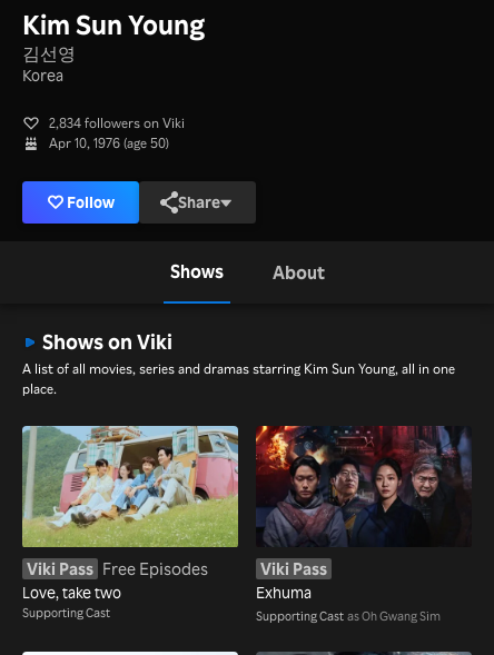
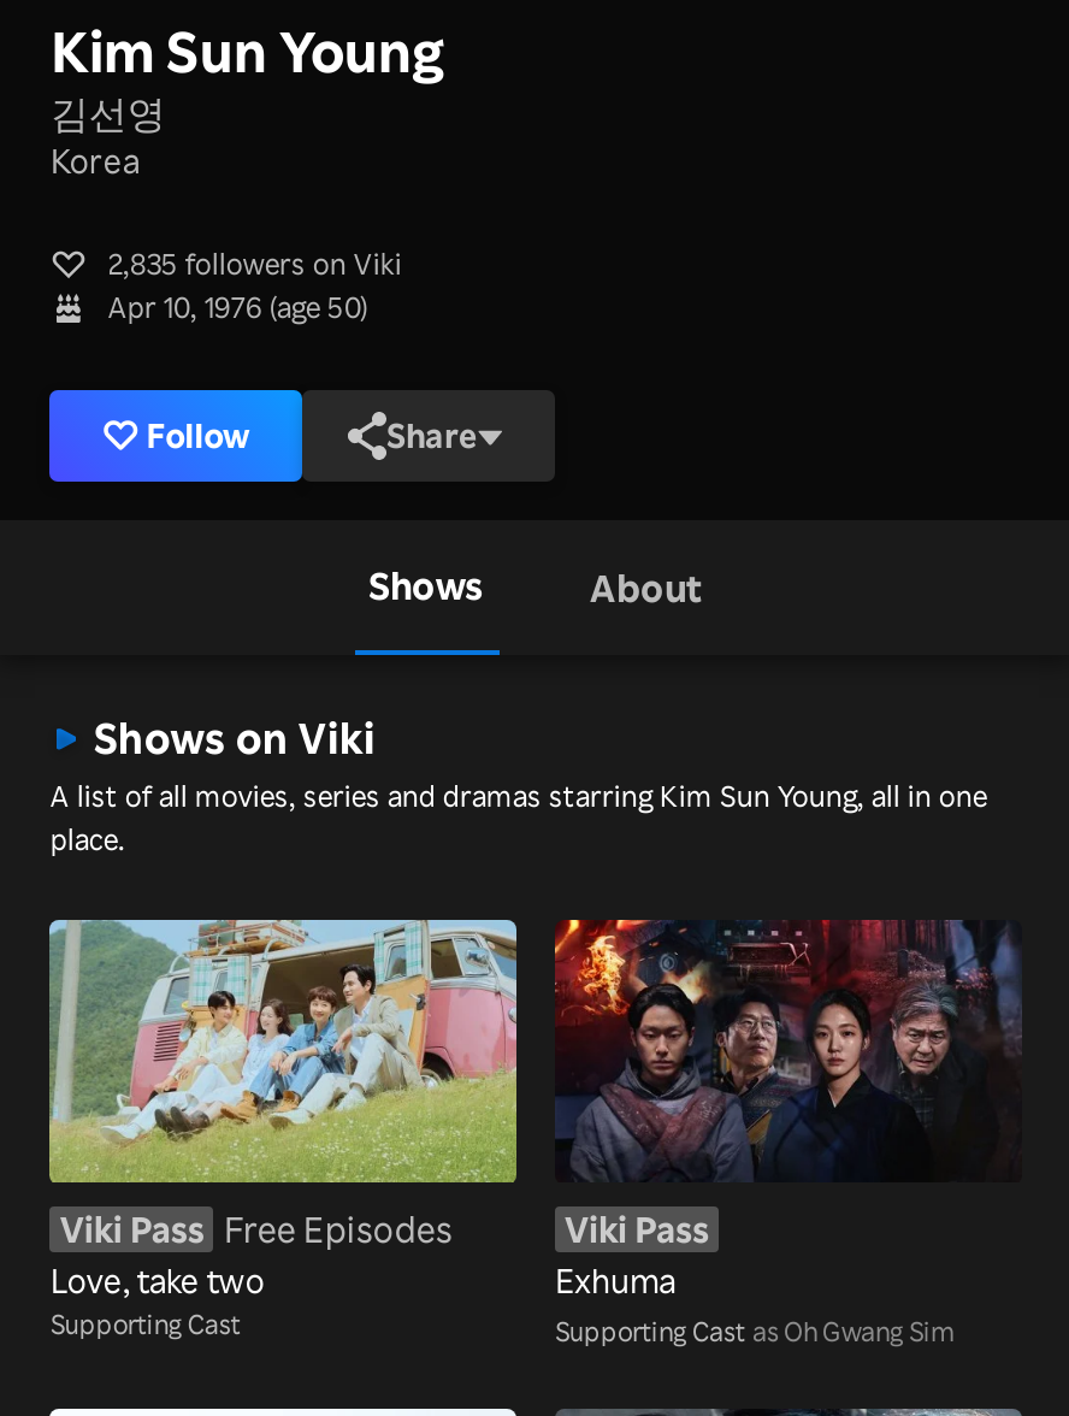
[49,115,185,131] 2,834 followers on Viki -> [108,246,402,282] 2,835 followers on Viki

